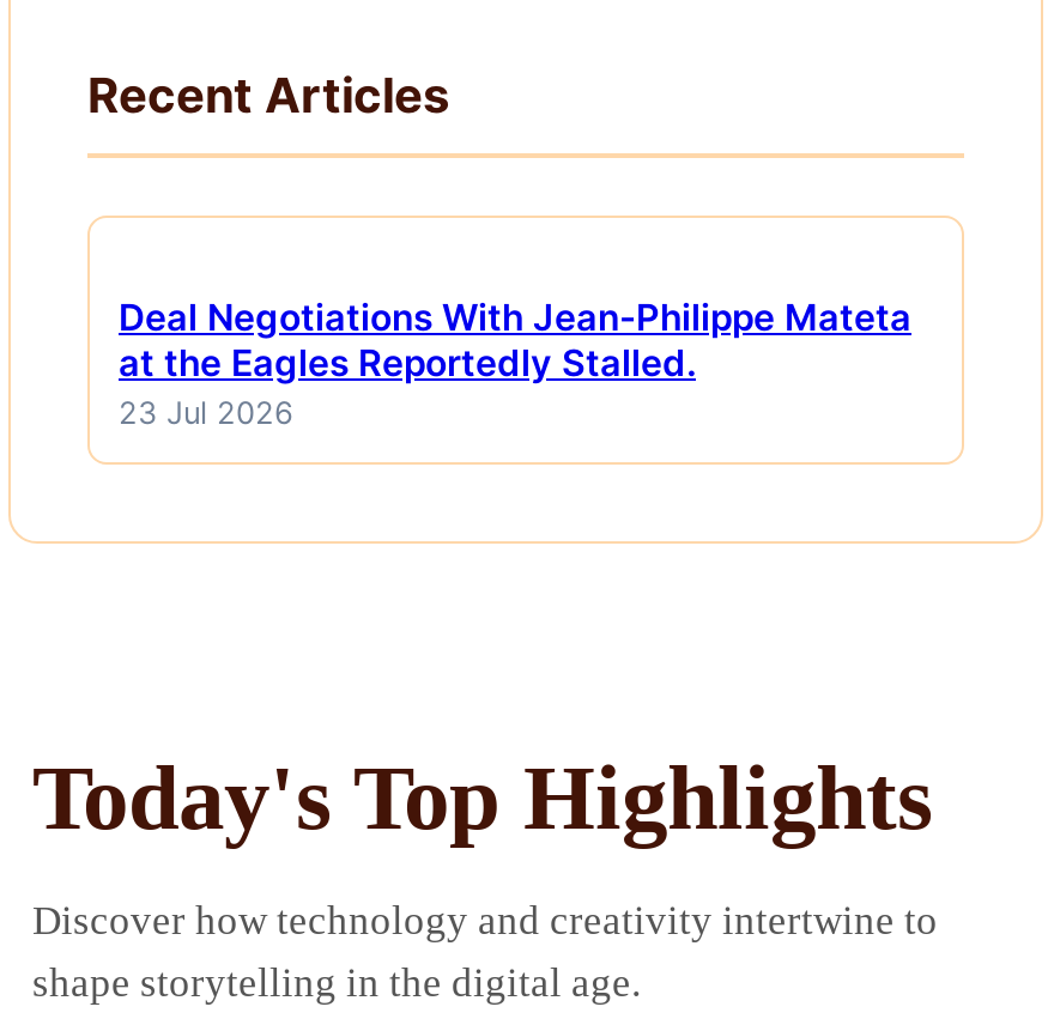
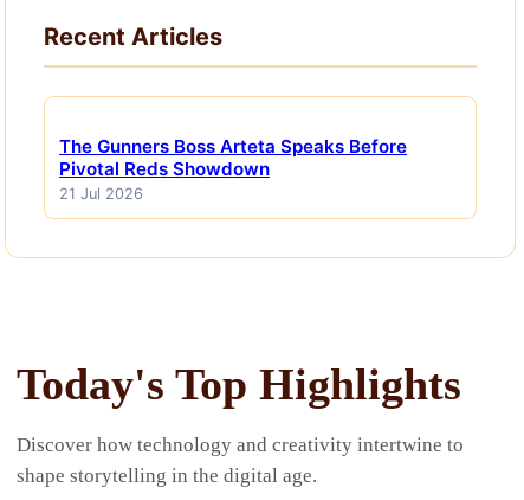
[119,295,911,431] Deal Negotiations With Jean-Philippe Mateta | at the Eagles Reportedly Stalled. | 23 Jul 2026 -> [59,135,407,203] The Gunners Boss Arteta Speaks Before | Pivotal Reds Showdown | 21 Jul 2026

